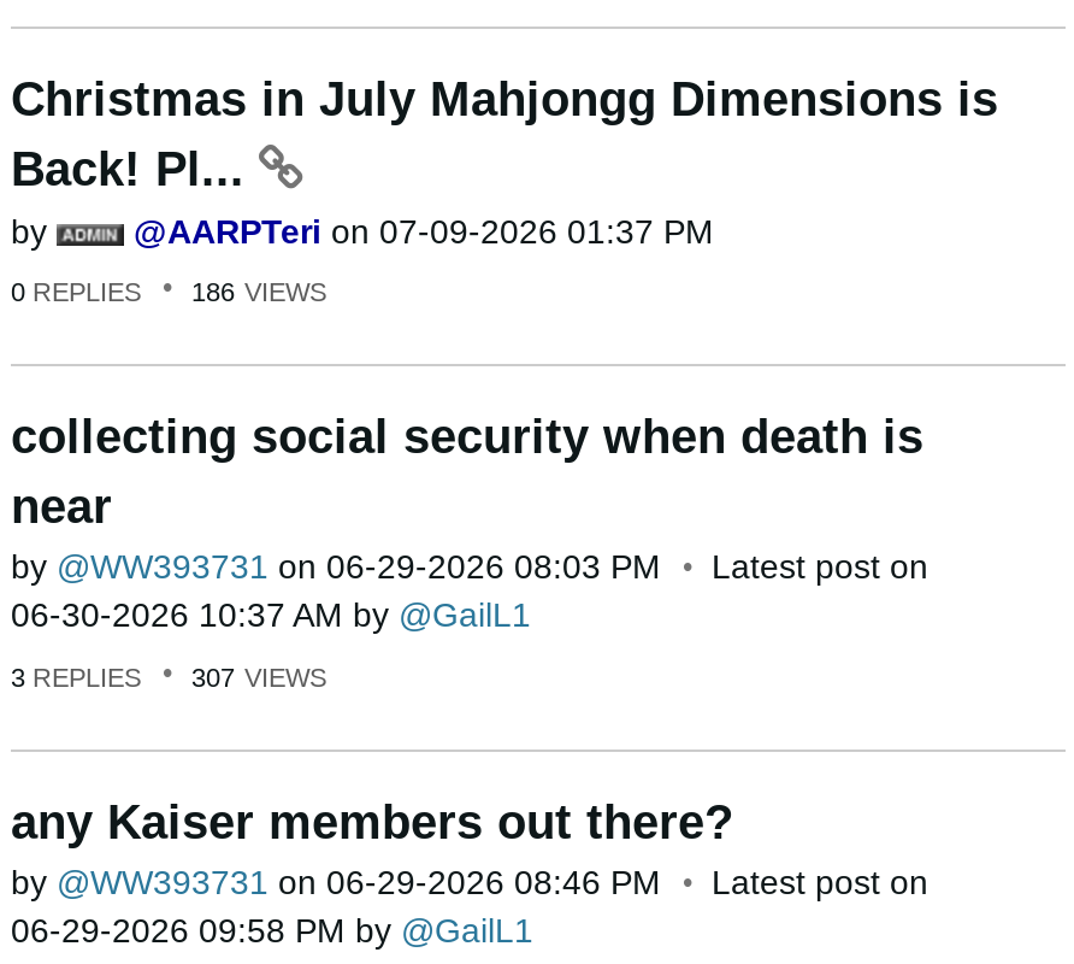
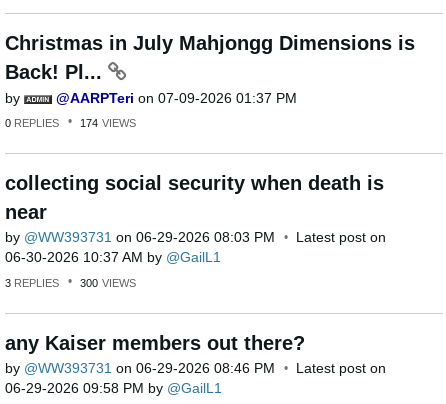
[11,278,326,307] 0 REPLIES 186 VIEWS -> [5,117,136,129] 0 REPLIES 174 VIEWS
[11,662,326,691] 3 REPLIES 307 VIEWS -> [5,277,136,289] 3 REPLIES 300 VIEWS

